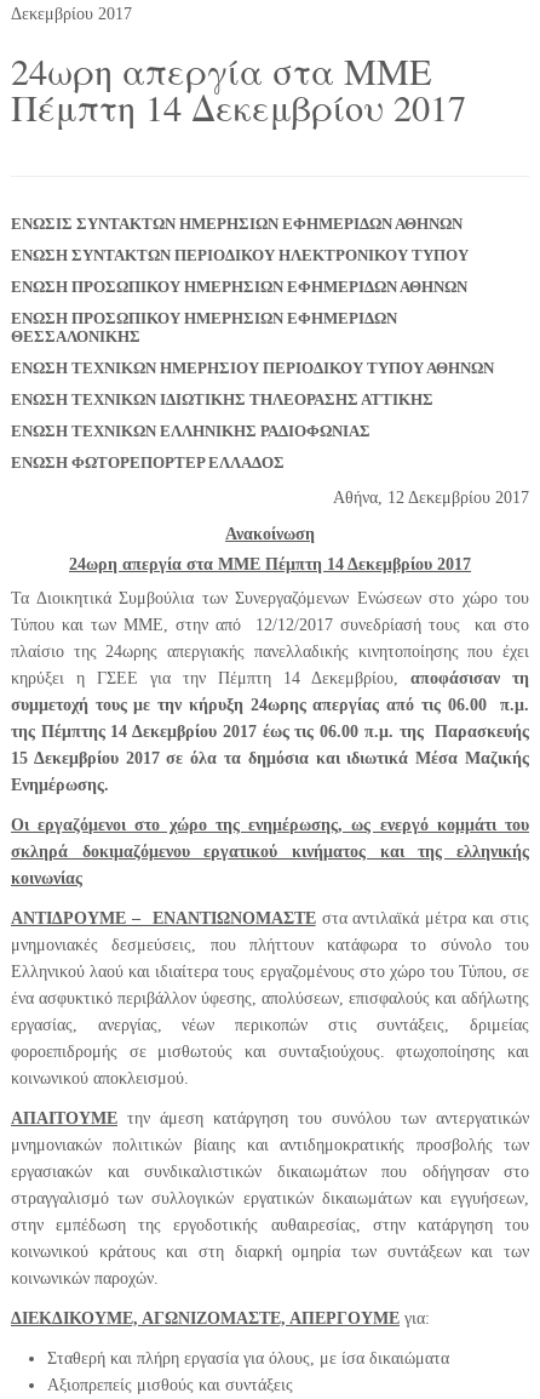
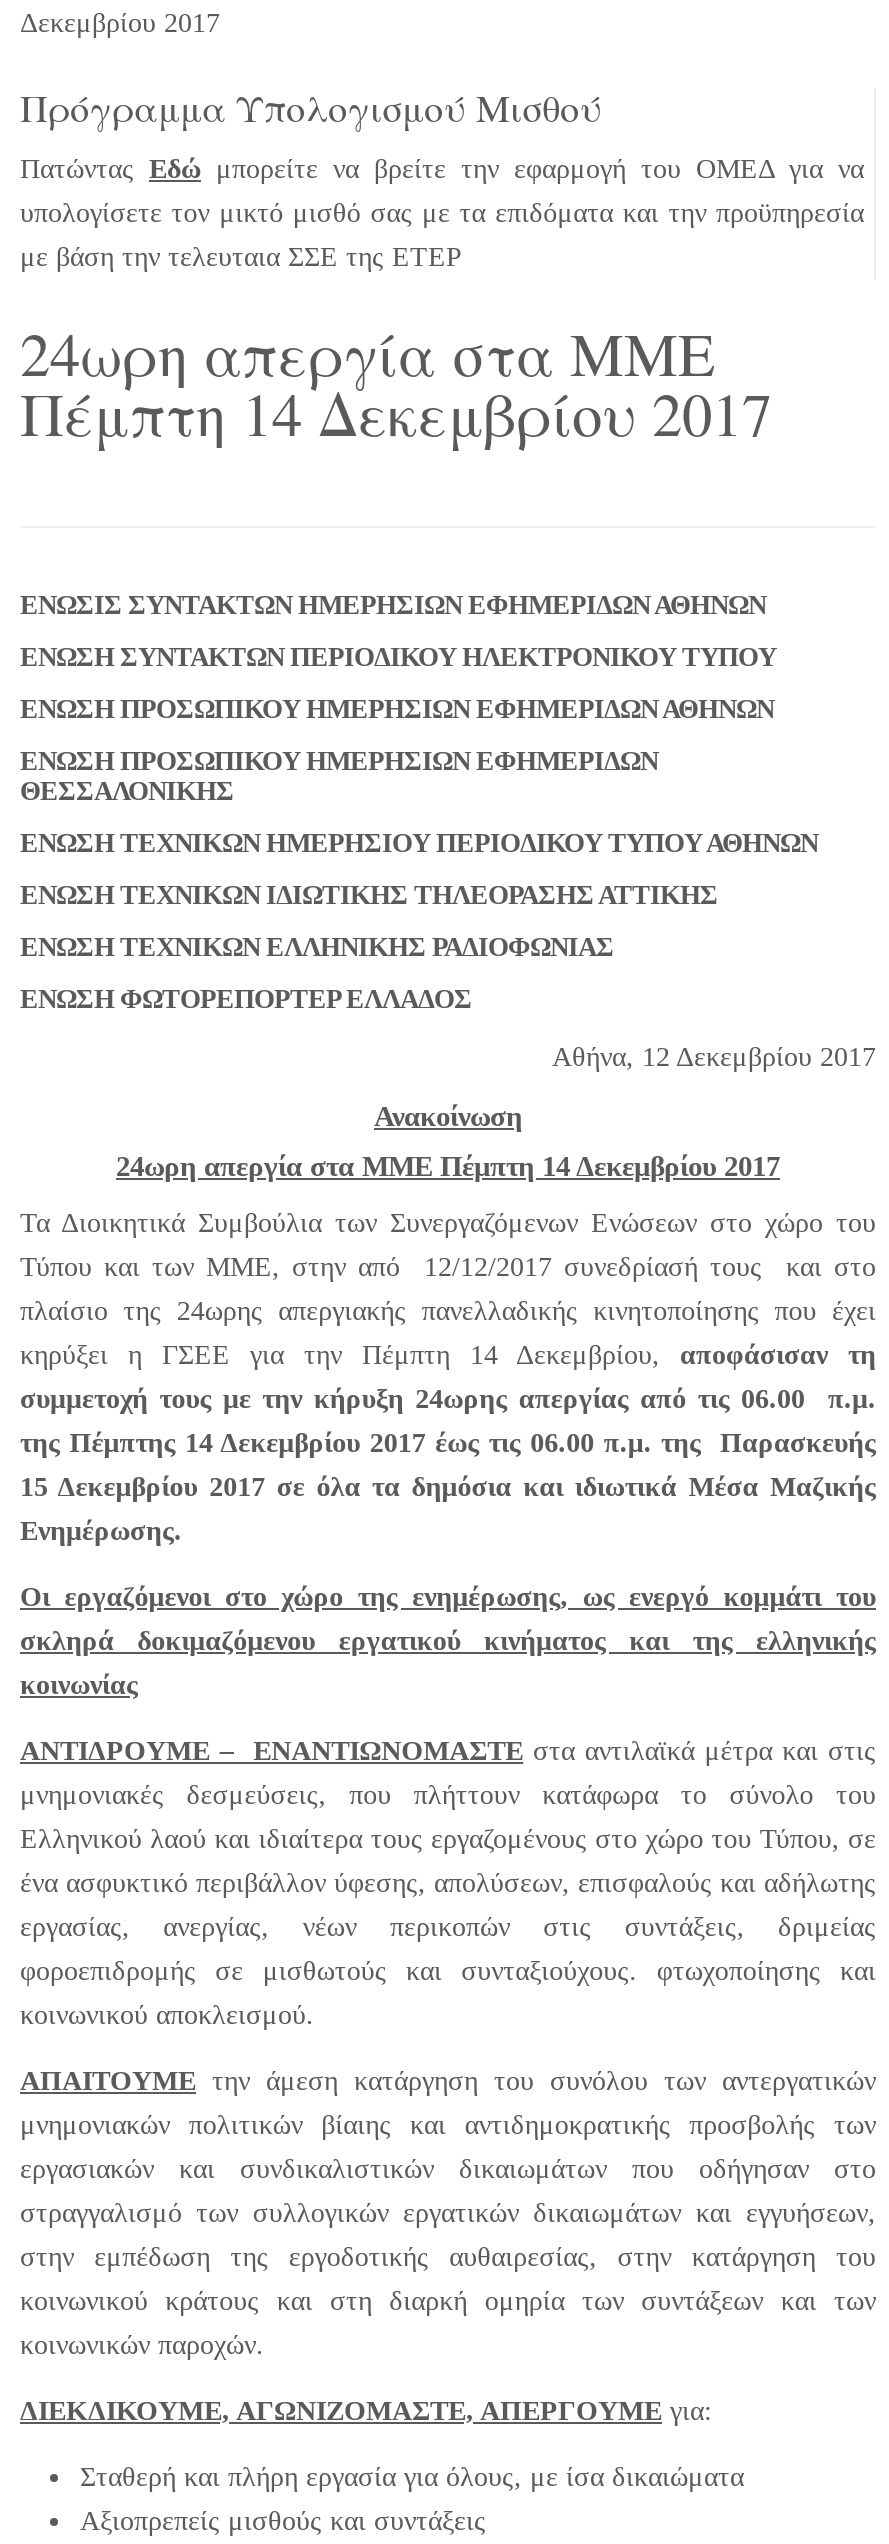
none -> [20,82,864,272] Πρόγραμμα Υπολογισμού Μισθού | Πατώντας Εδώ μπορείτε να βρείτε την εφαρμογή του ΟΜΕΔ για να | υπολογίσετε τον μικτό μισθό σας με τα επιδόματα και την προϋπηρεσία | με βάση την τελευταια ΣΣΕ της ΕΤΕΡ

